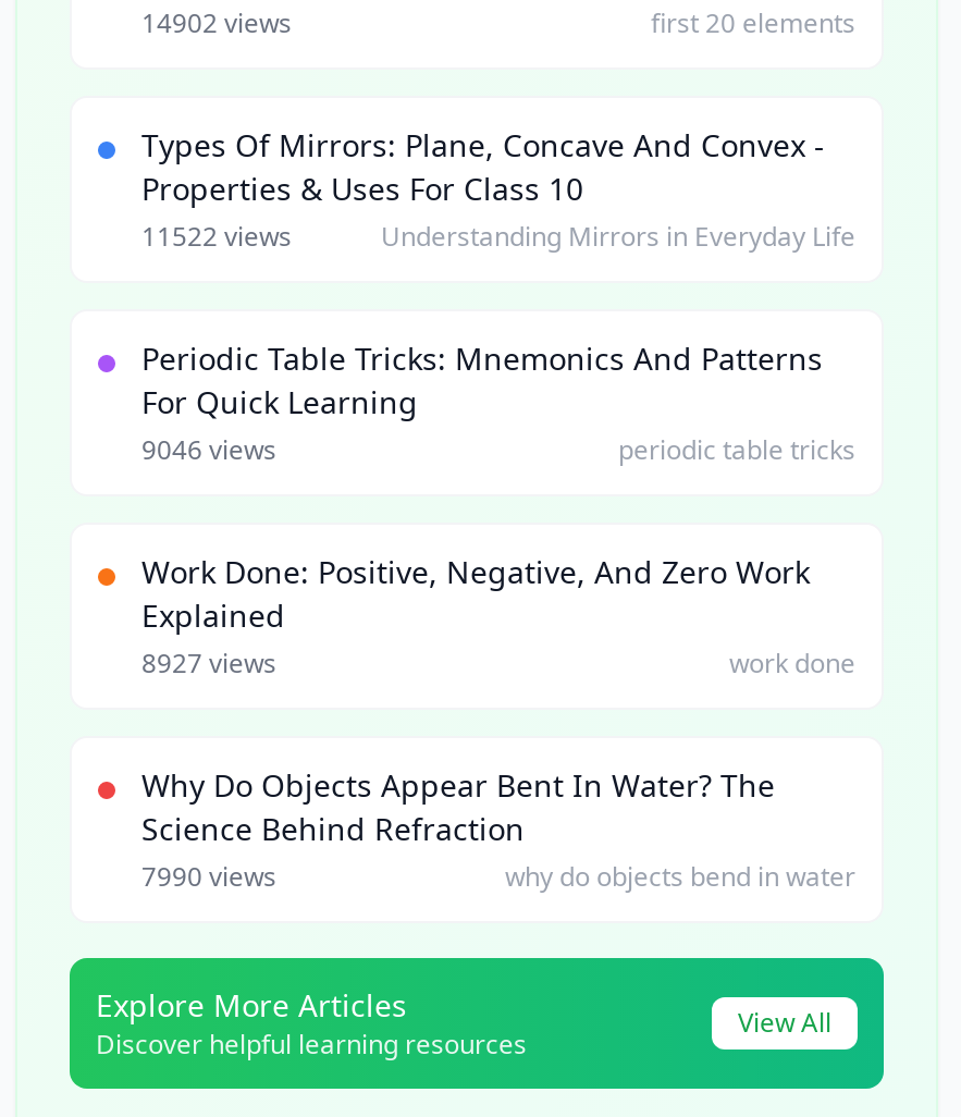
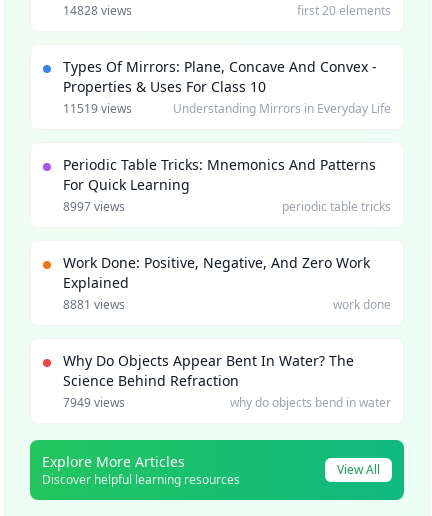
[141,4,292,41] 14902 views -> [63,2,132,19] 14828 views
[141,218,292,255] 11522 views -> [63,100,132,117] 11519 views
[141,431,276,468] 9046 views -> [63,198,125,215] 8997 views
[141,644,276,681] 8927 views -> [63,296,125,313] 8881 views
[141,858,276,895] 7990 views -> [63,394,125,411] 7949 views

